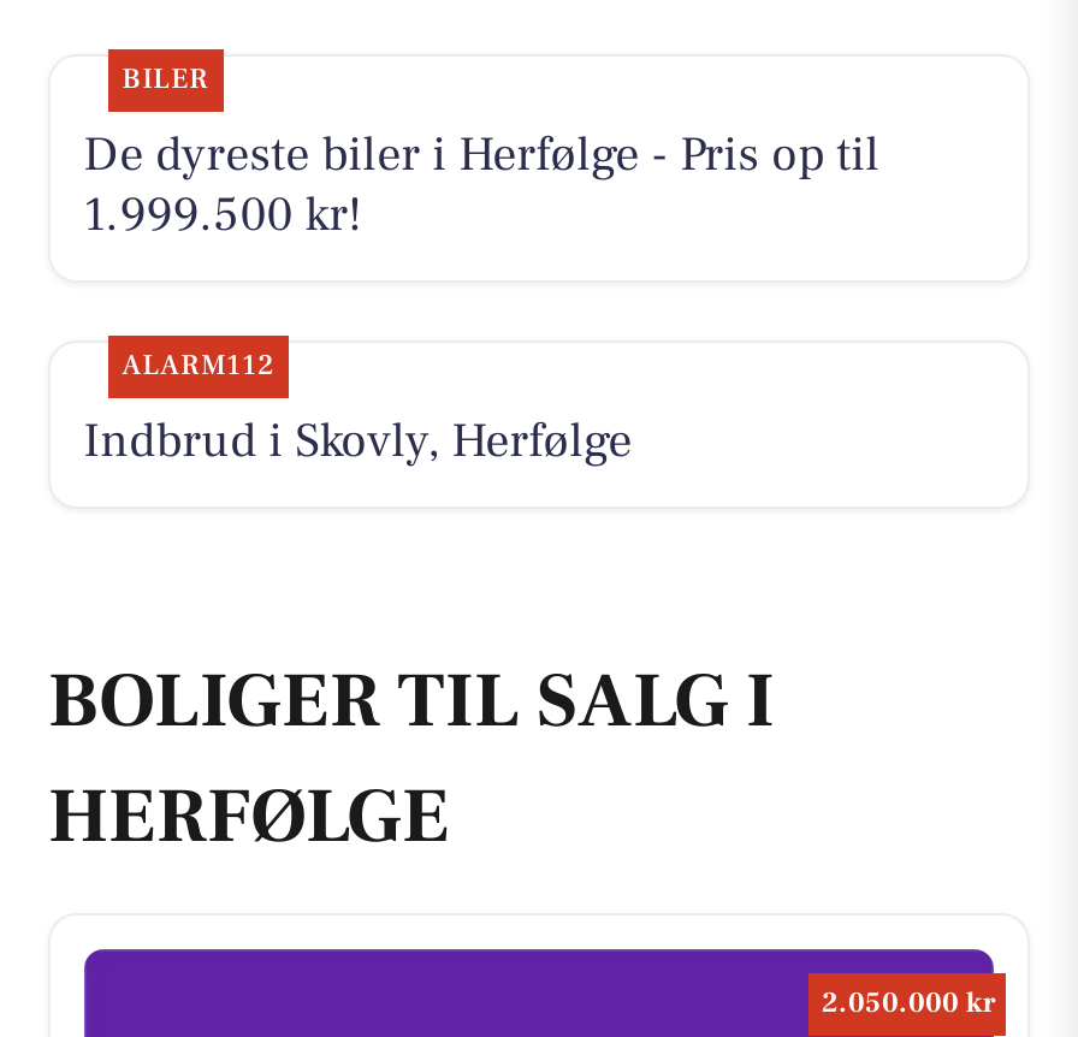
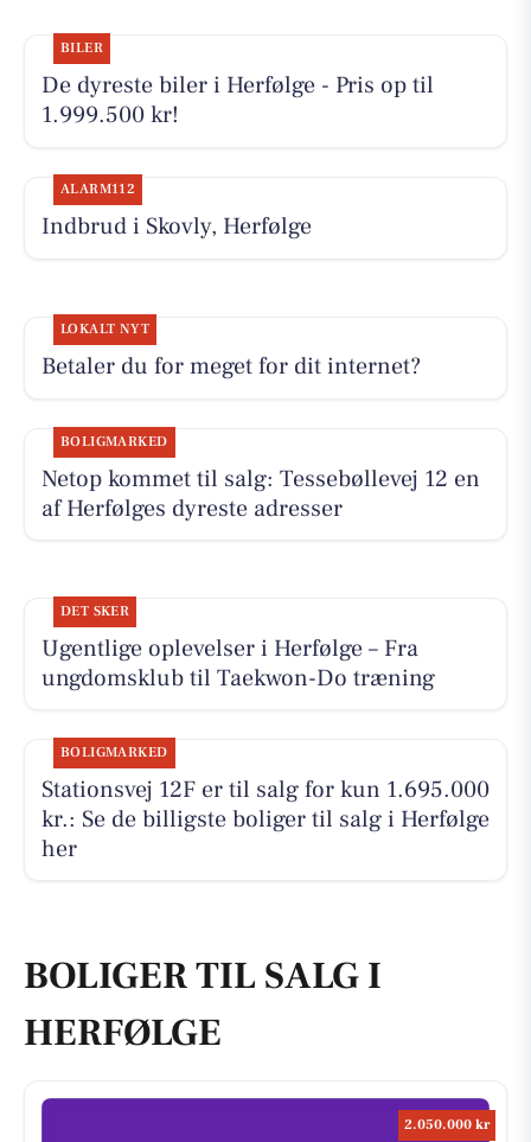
none -> [41,321,480,524] LOKALT NYT | Betaler du for meget for dit internet? | BOLIGMARKED | Netop kommet til salg: Tessebøllevej 12 en | af Herfølges dyreste adresser
none -> [41,602,489,864] DET SKER | Ugentlige oplevelser i Herfølge – Fra | ungdomsklub til Taekwon-Do træning | BOLIGMARKED | Stationsvej 12F er til salg for kun 1.695.000 | kr.: Se de billigste boliger til salg i Herfølge | her

